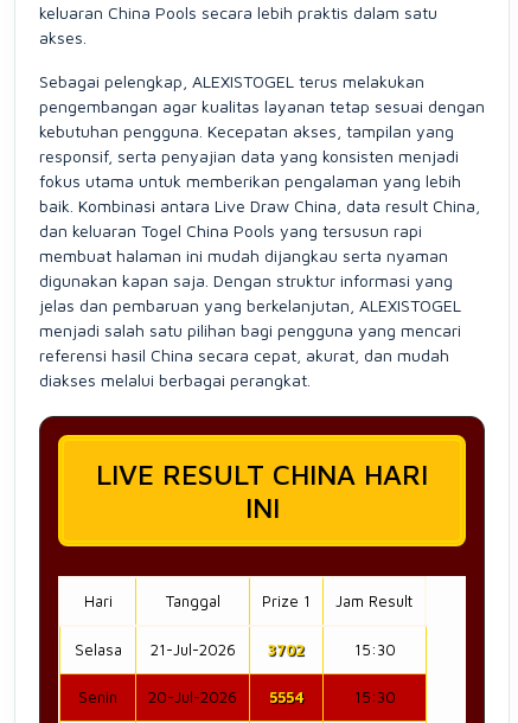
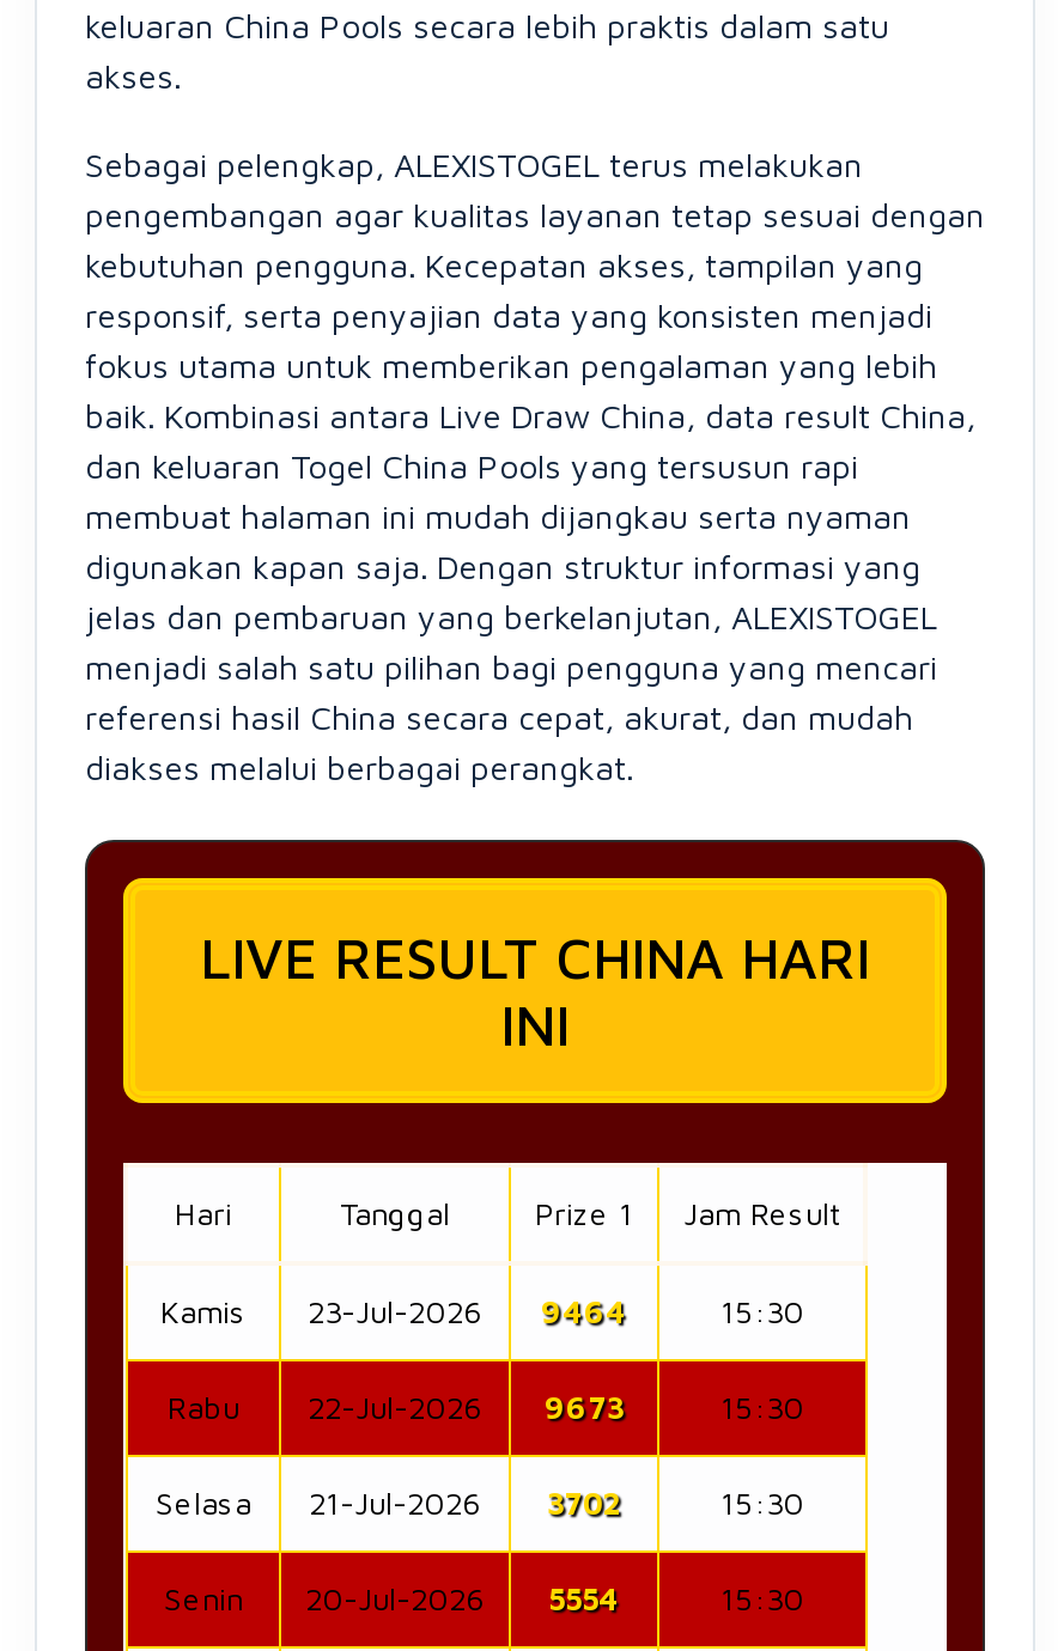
none -> [160,1292,804,1426] Kamis | 23-Jul-2026 | 9464 | 15:30 | Rabu | 22-Jul-2026 | 9673 | 15:30

